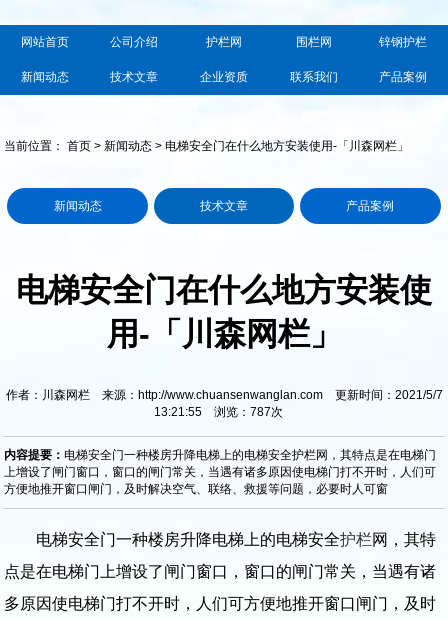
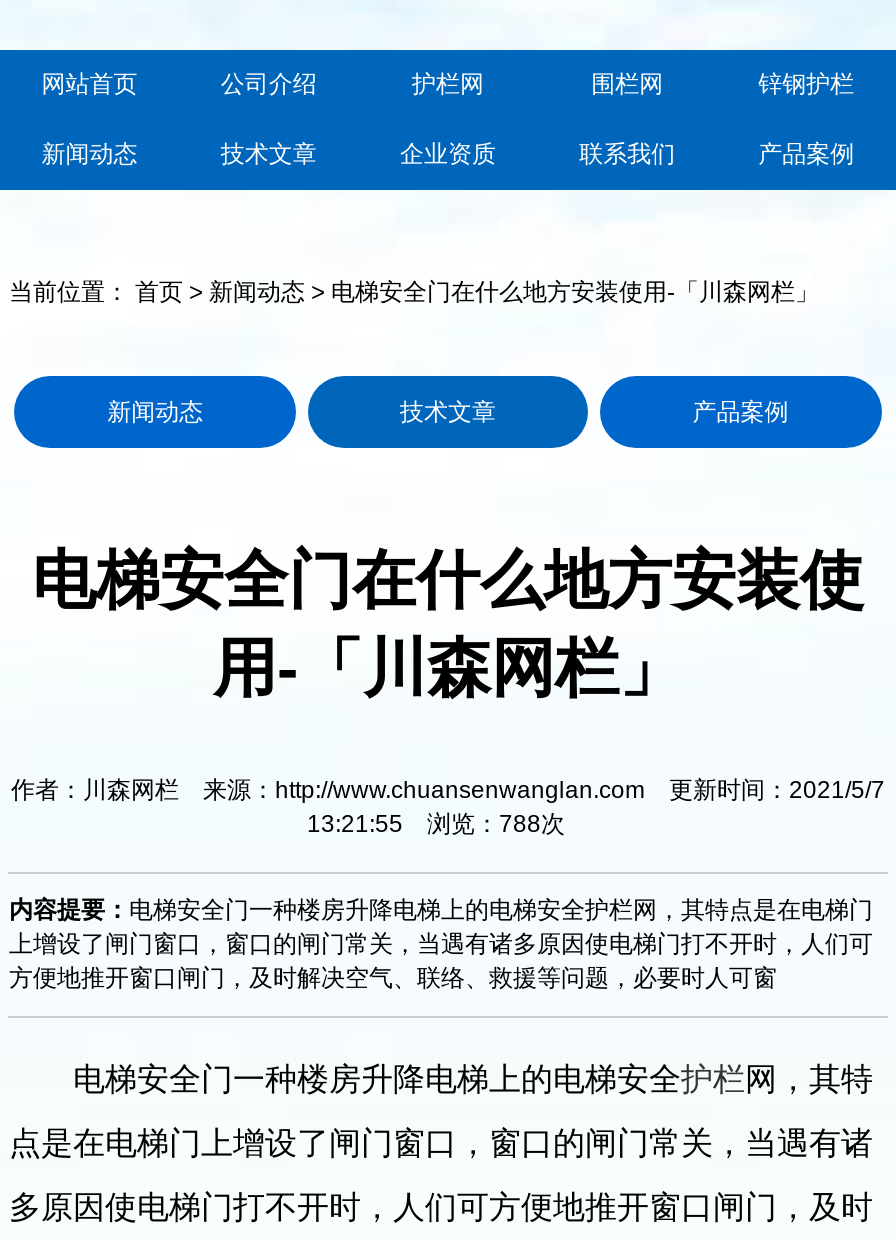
[153,405,294,419] 13:21:55 浏览：787次 -> [307,810,589,838] 13:21:55 浏览：788次

